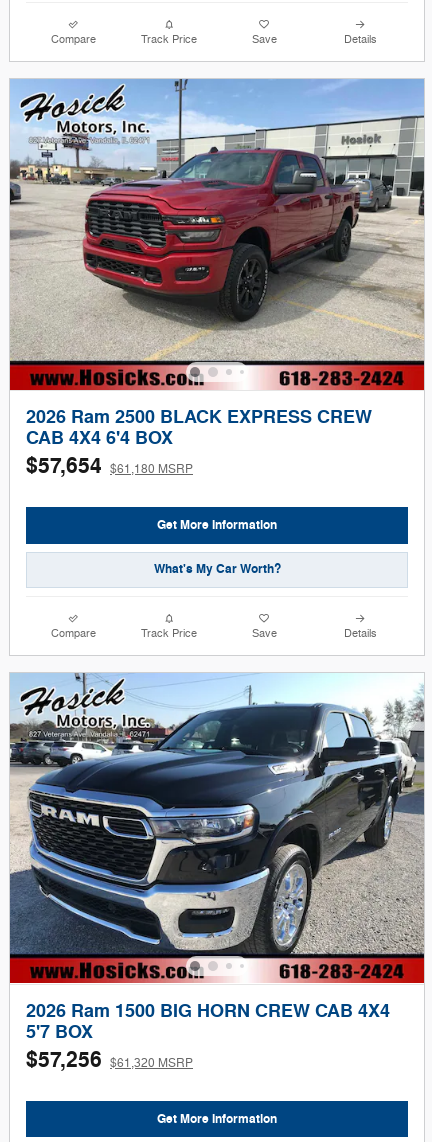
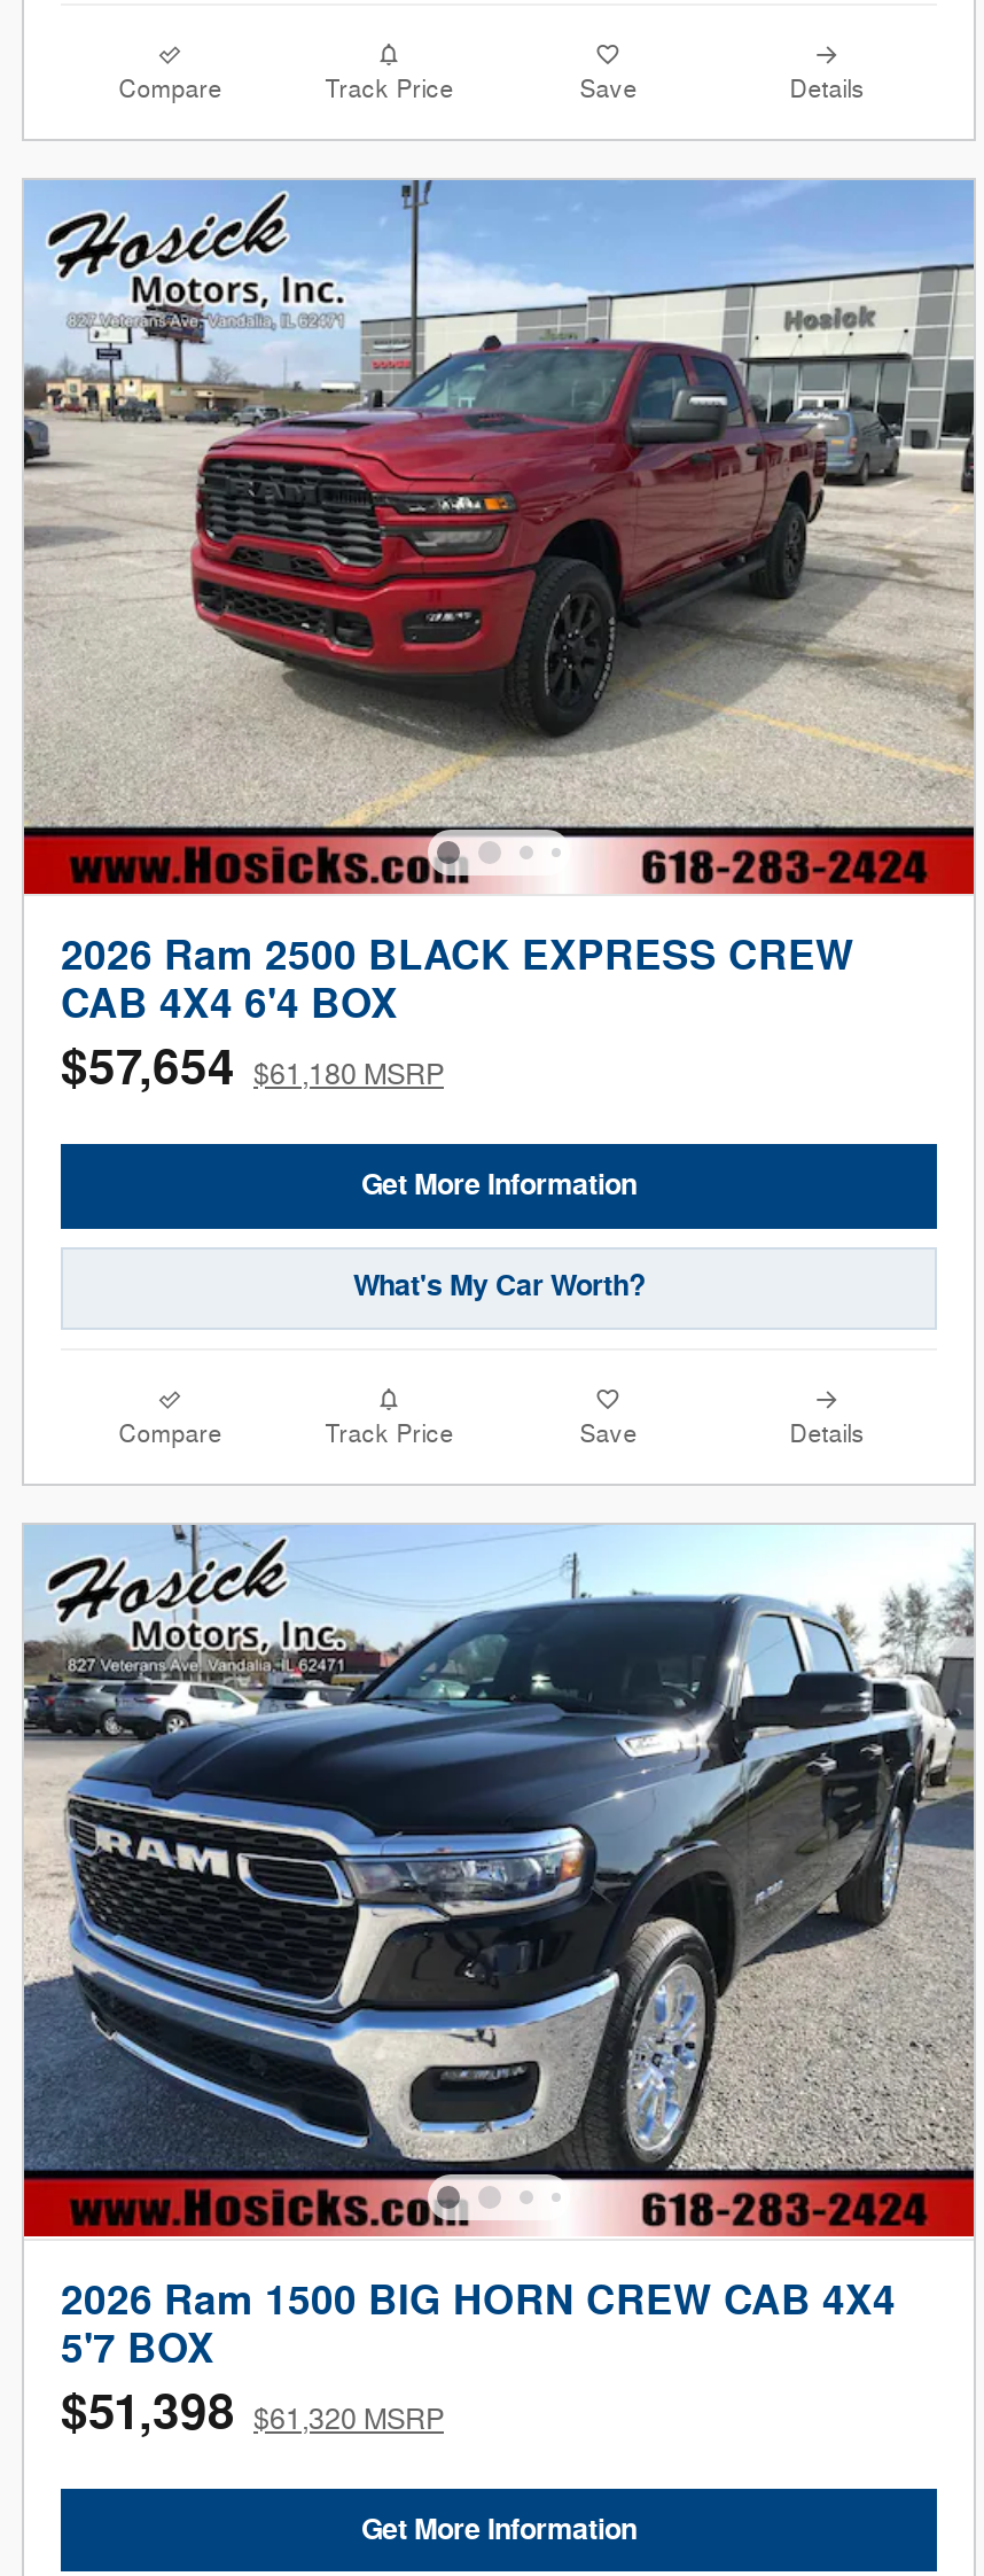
[26,1046,193,1074] $57,256 $61,320 MSRP -> [61,2381,444,2445] $51,398 $61,320 MSRP

